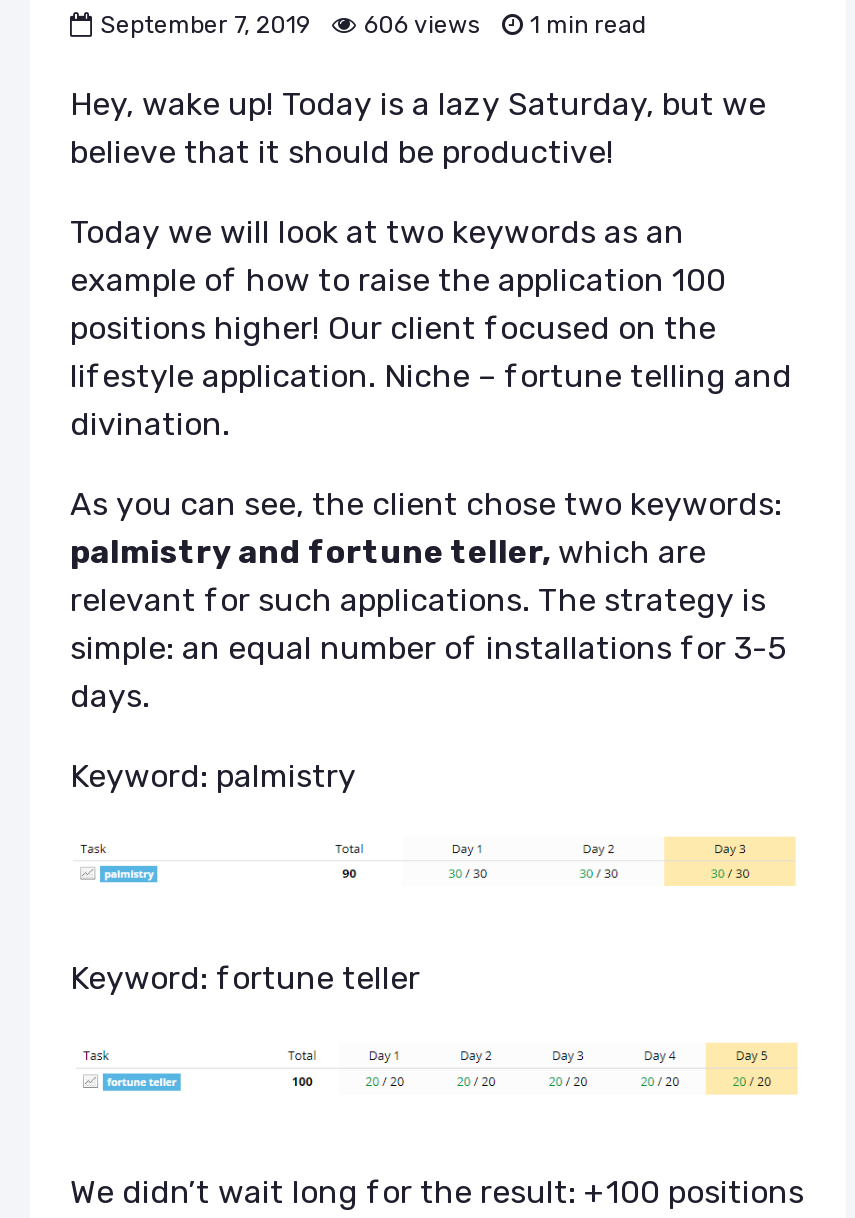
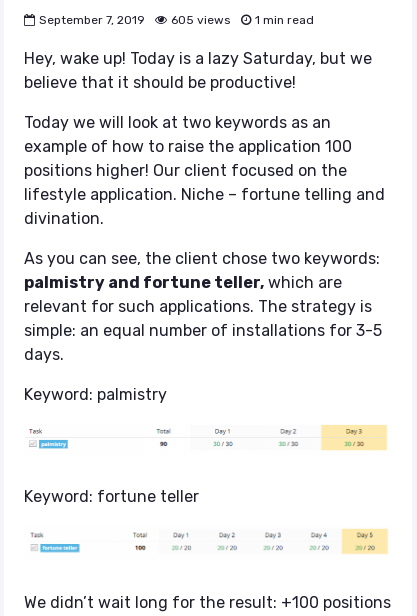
[100,11,648,39] September 7, 2019 606 views 1 min read -> [39,13,314,27] September 7, 2019 605 views 1 min read

